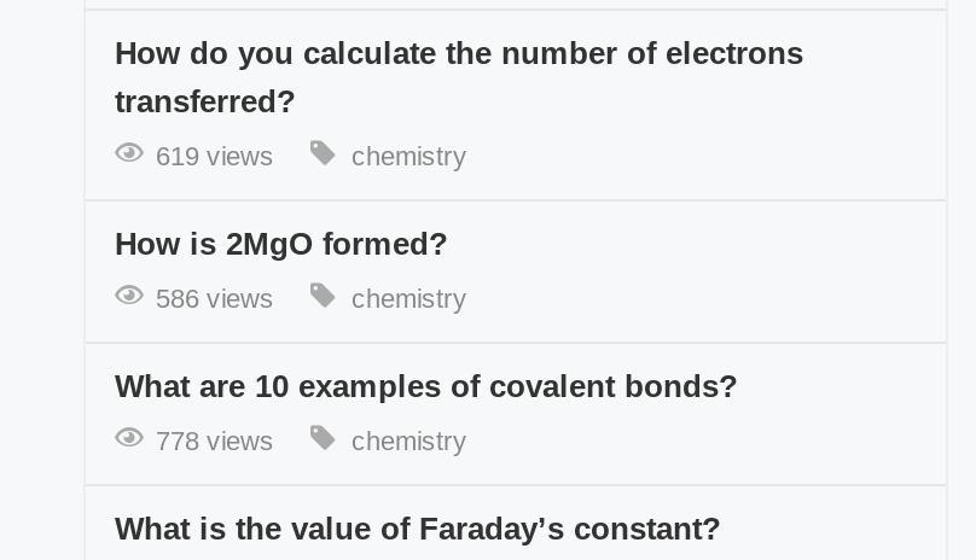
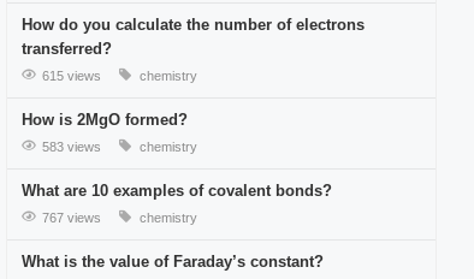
[156,142,274,171] 619 views -> [42,69,101,83] 615 views
[156,284,274,313] 586 views -> [42,140,101,154] 583 views
[156,427,274,455] 778 views -> [42,211,101,225] 767 views

